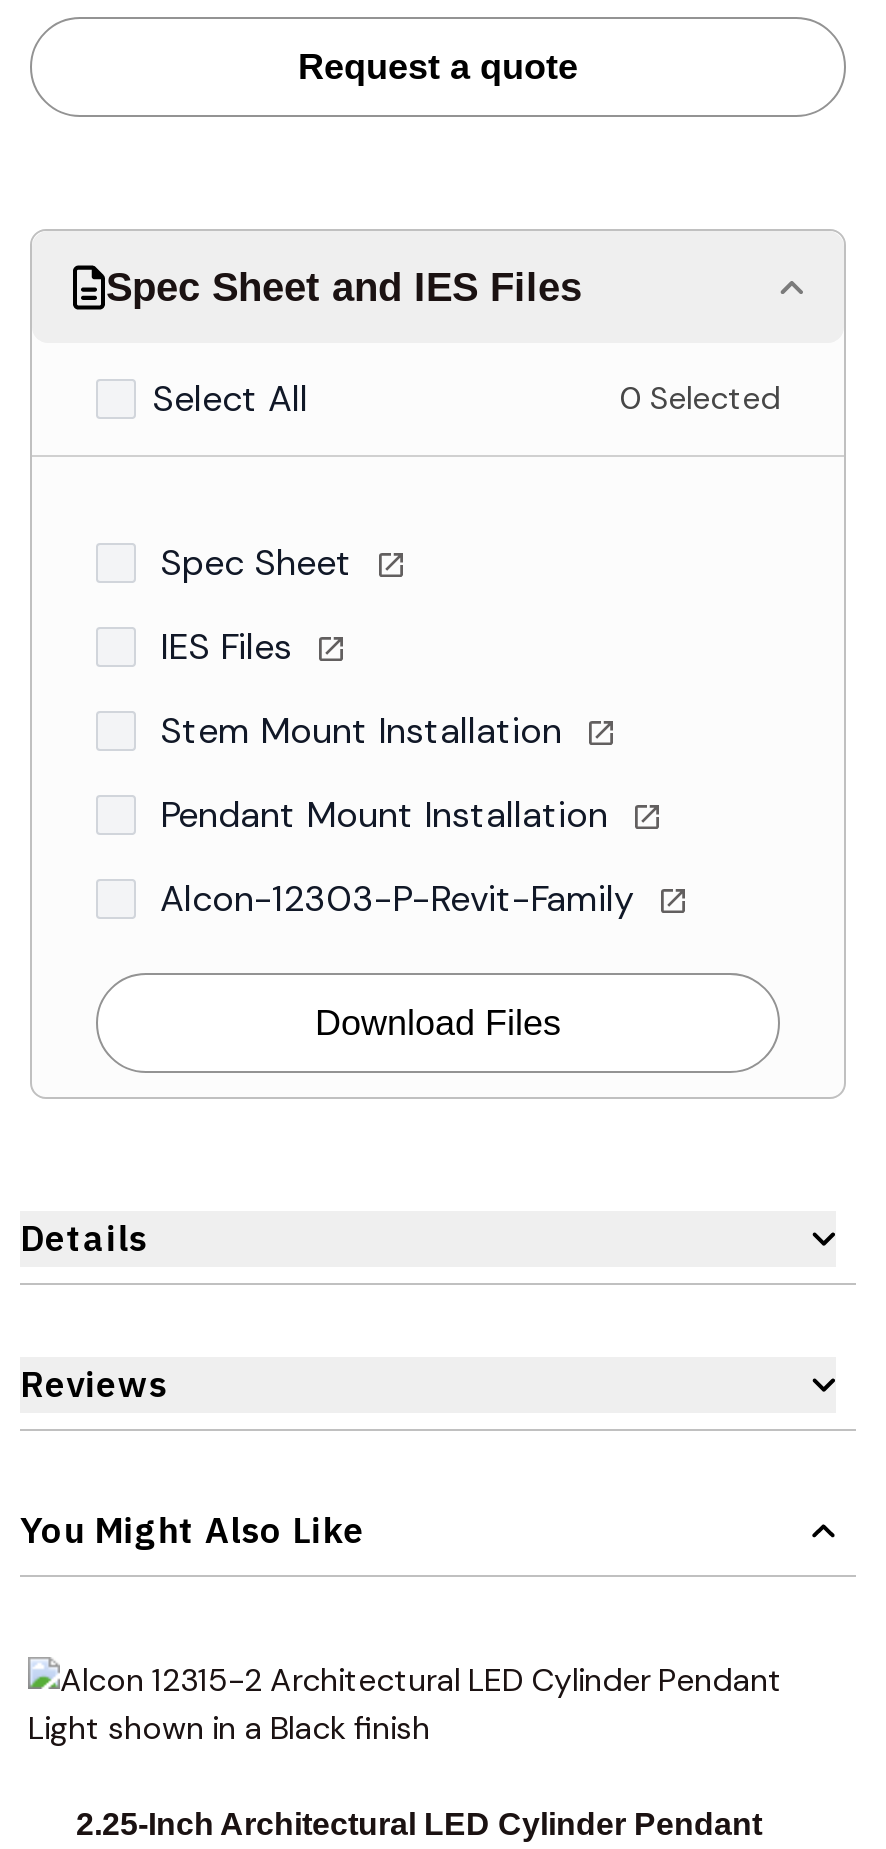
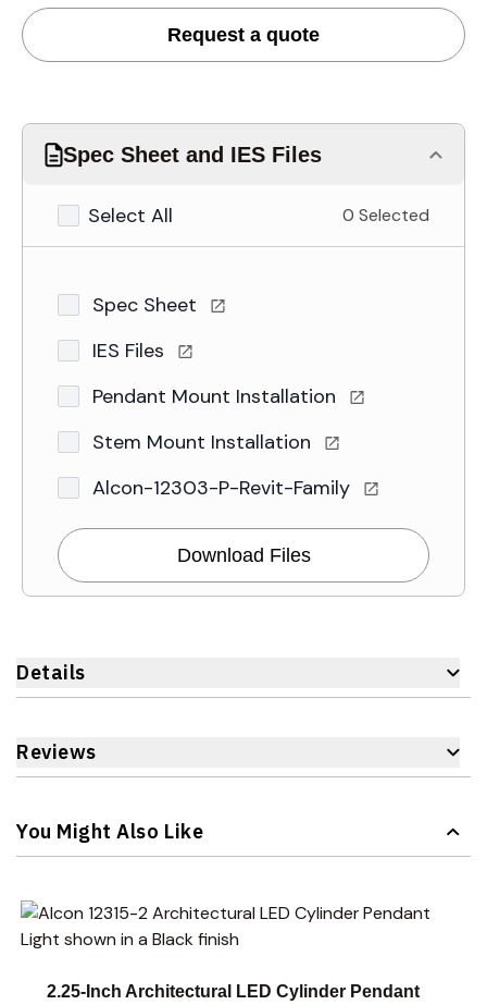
moved [160,707,572,755] -> [92,429,316,455]: Stem Mount Installation
moved [160,791,618,839] -> [92,383,341,409]: Pendant Mount Installation

